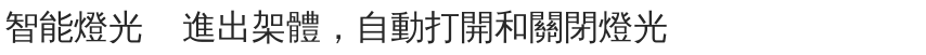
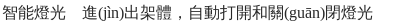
[182,9,668,45] 進出架體，自動打開和關閉燈光 -> [82,4,373,21] 進(jìn)出架體，自動打開和關(guān)閉燈光

